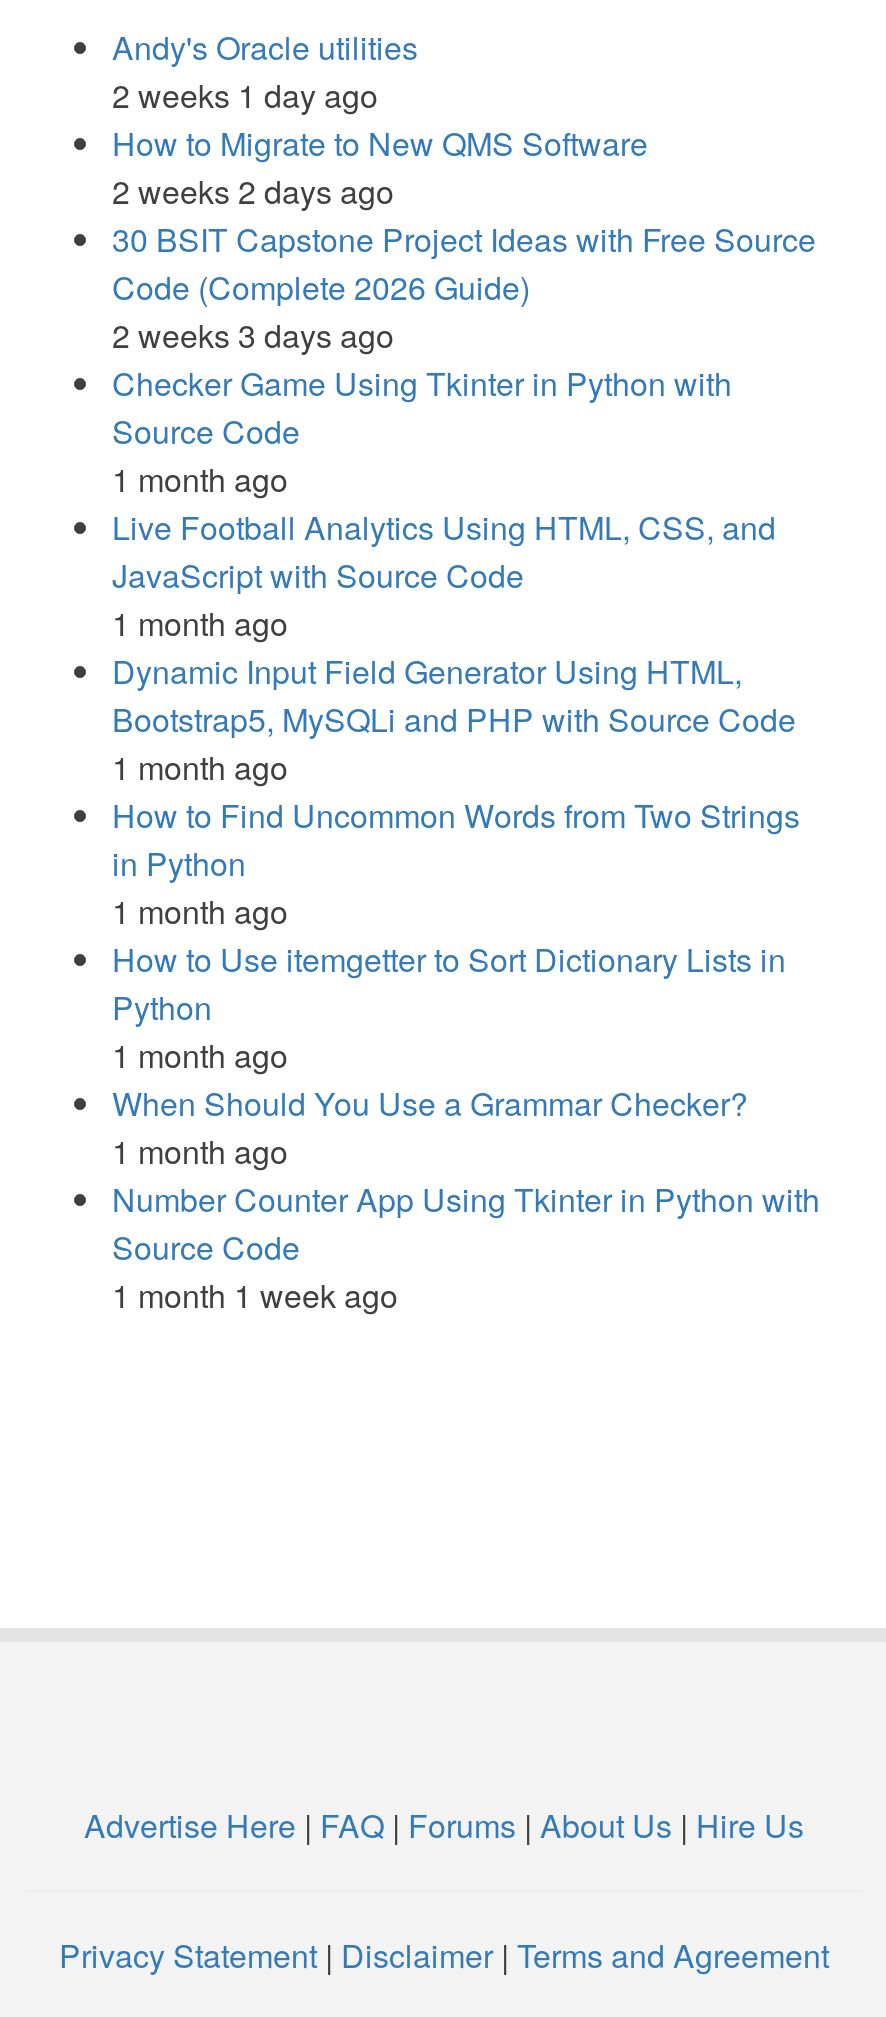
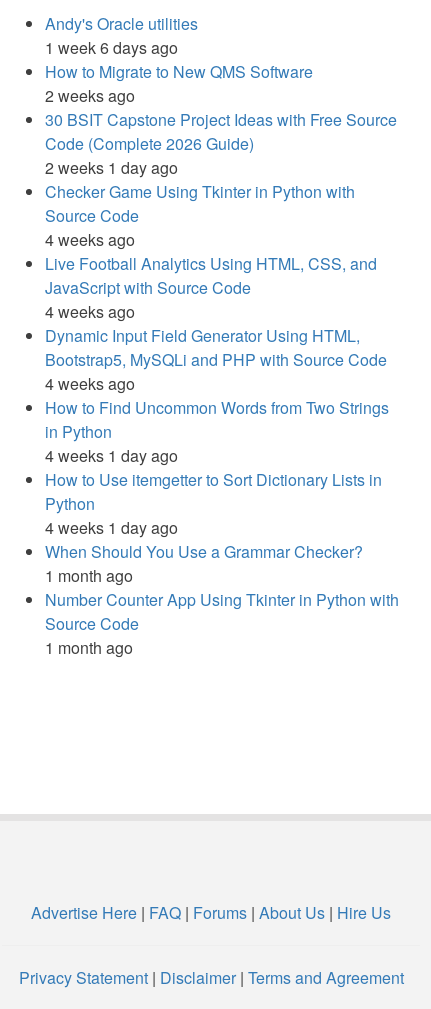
[112,72,378,118] 2 weeks 1 day ago -> [45,36,178,59] 1 week 6 days ago
[112,168,394,214] 2 weeks 2 days ago -> [45,84,135,107] 2 weeks ago
[112,312,394,358] 2 weeks 3 days ago -> [45,156,178,179] 2 weeks 1 day ago
[112,456,288,502] 1 month ago -> [45,228,135,251] 4 weeks ago
[112,600,288,646] 1 month ago -> [45,300,135,323] 4 weeks ago
[112,744,288,790] 1 month ago -> [45,372,135,395] 4 weeks ago
[112,888,288,934] 1 month ago -> [45,444,178,467] 4 weeks 1 day ago
[112,1032,288,1078] 1 month ago -> [45,516,178,539] 4 weeks 1 day ago
[112,1272,398,1318] 1 month 1 week ago -> [45,636,133,659] 1 month ago

